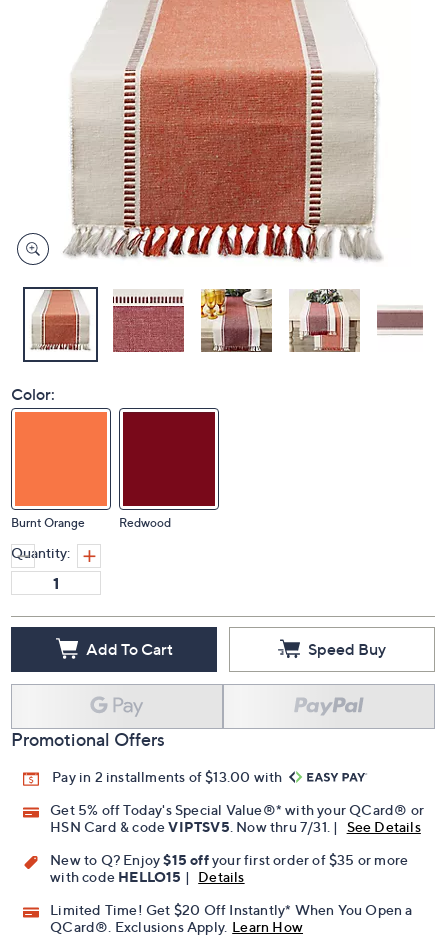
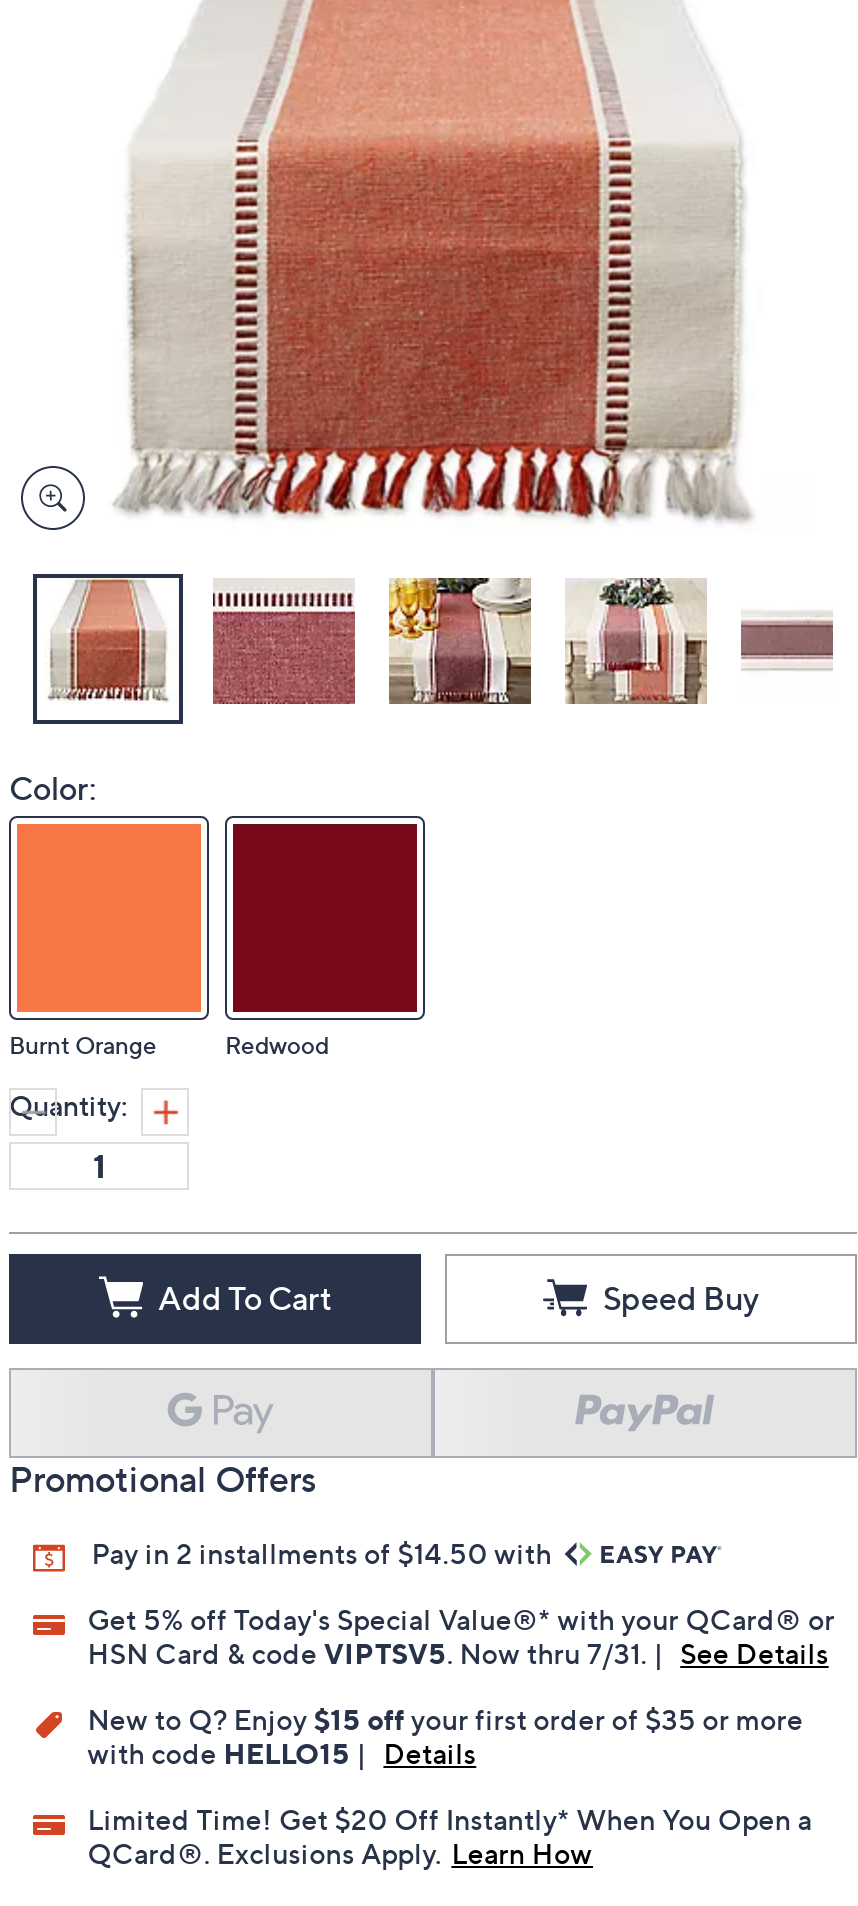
[52,768,286,785] Pay in 2 installments of $13.00 with -> [91,1536,558,1570] Pay in 2 installments of $14.50 with

